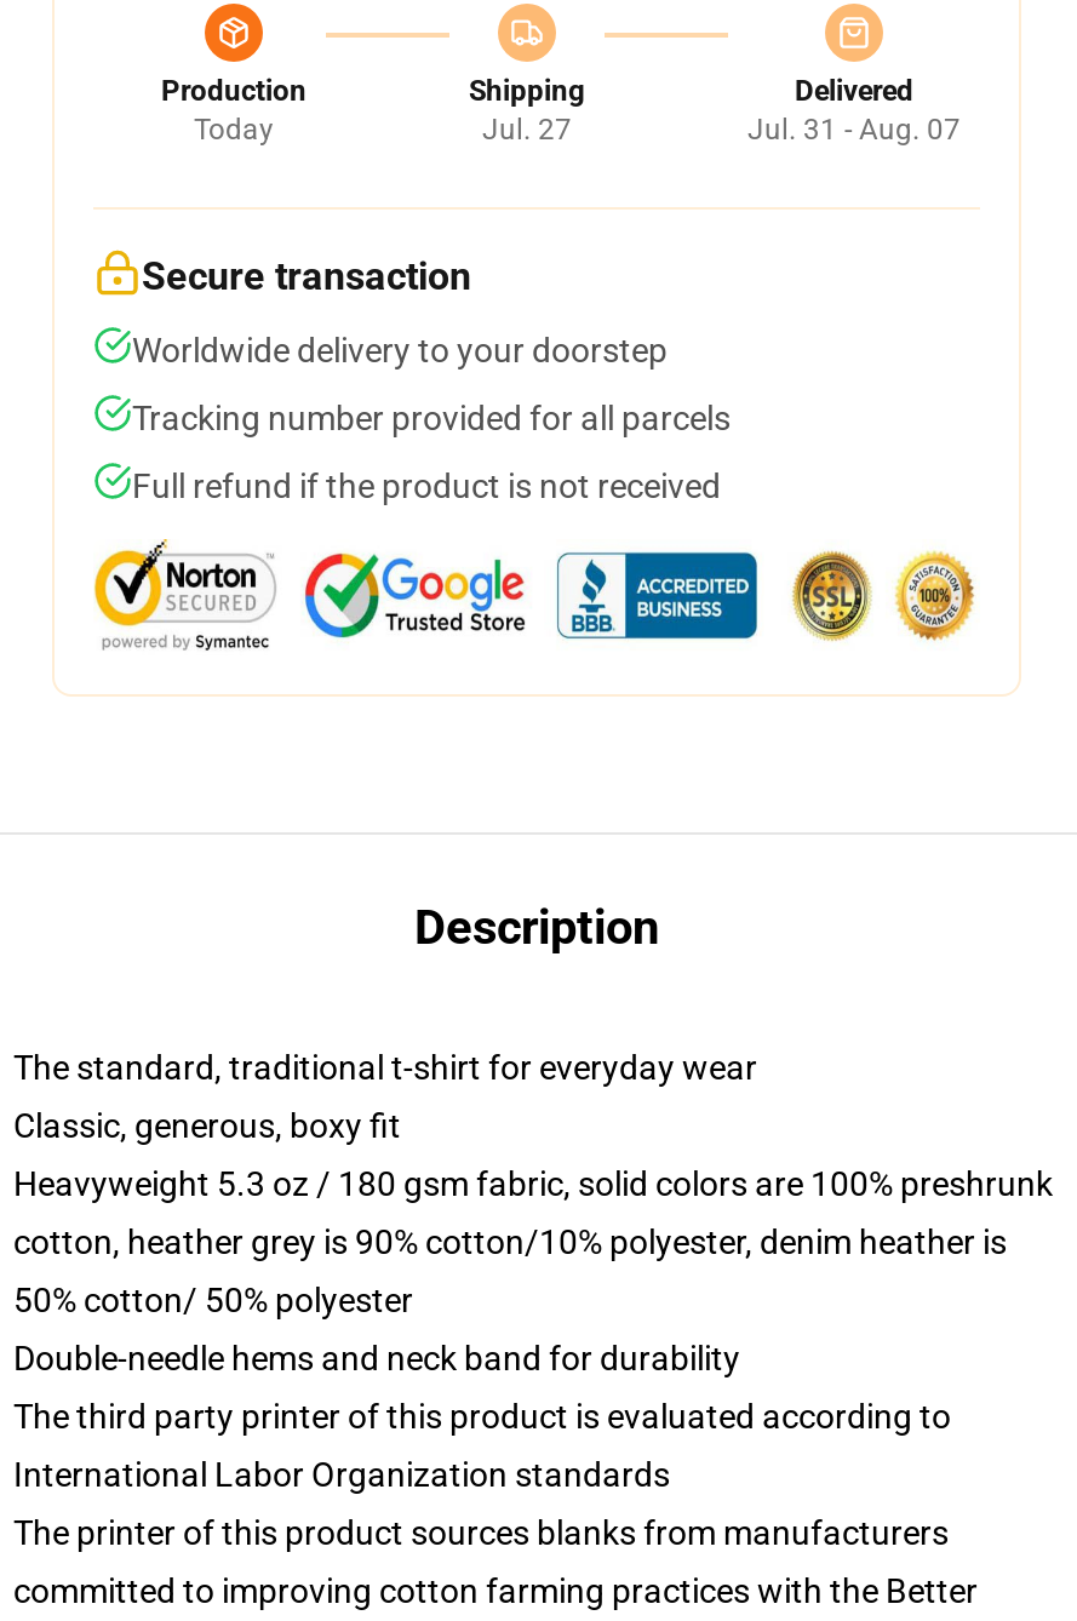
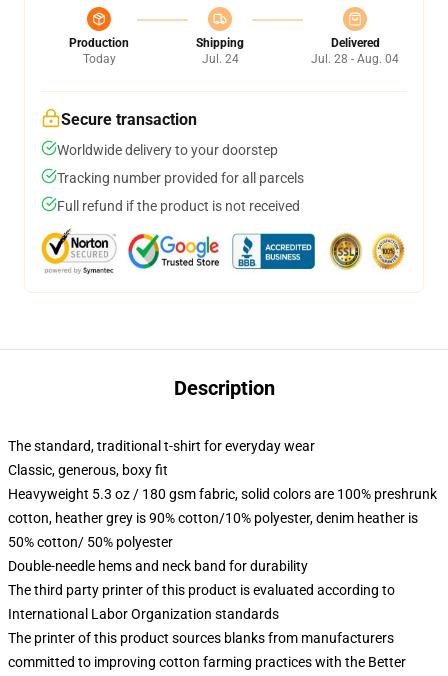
[482,113,572,147] Jul. 27 -> [201,52,238,66] Jul. 24
[747,113,961,147] Jul. 31 - Aug. 07 -> [311,52,399,66] Jul. 28 - Aug. 04

